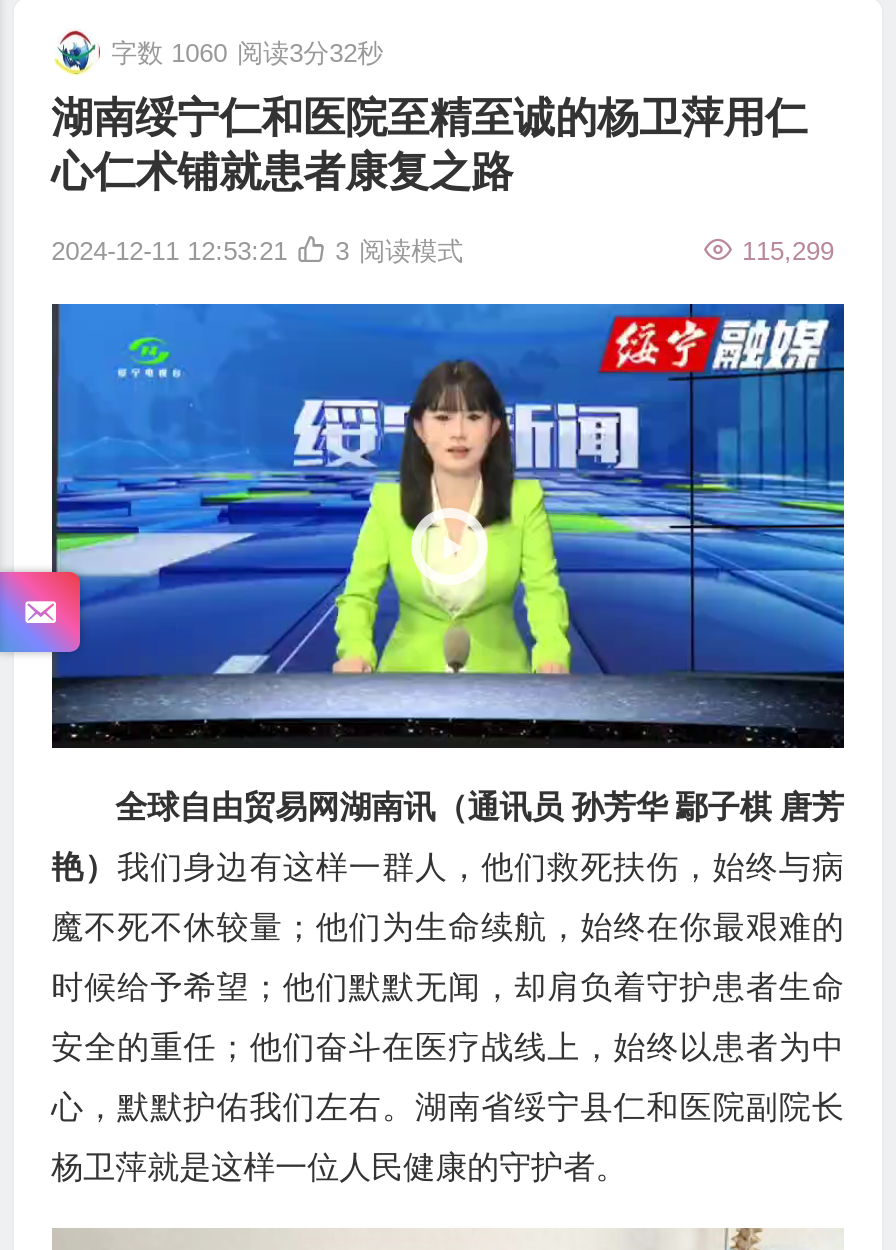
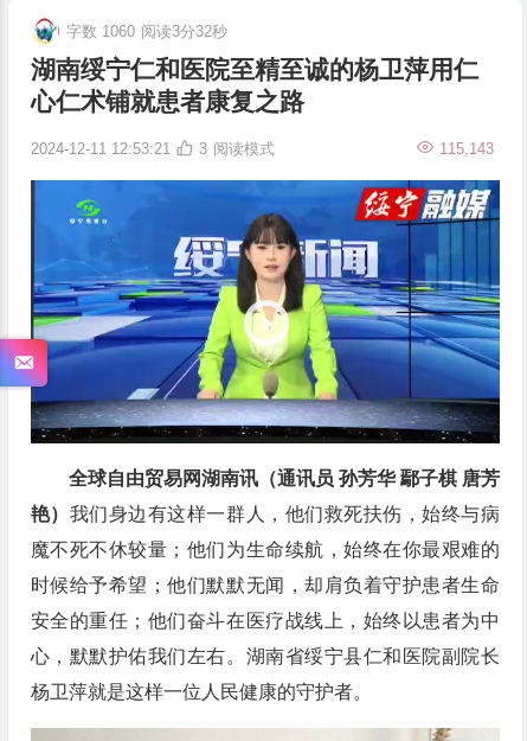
[742,236,834,266] 115,299 -> [439,140,494,158] 115,143

